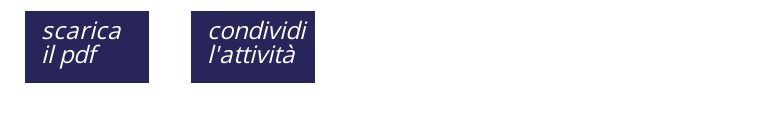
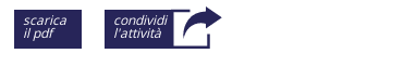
none -> [172,6,222,50] [image]

